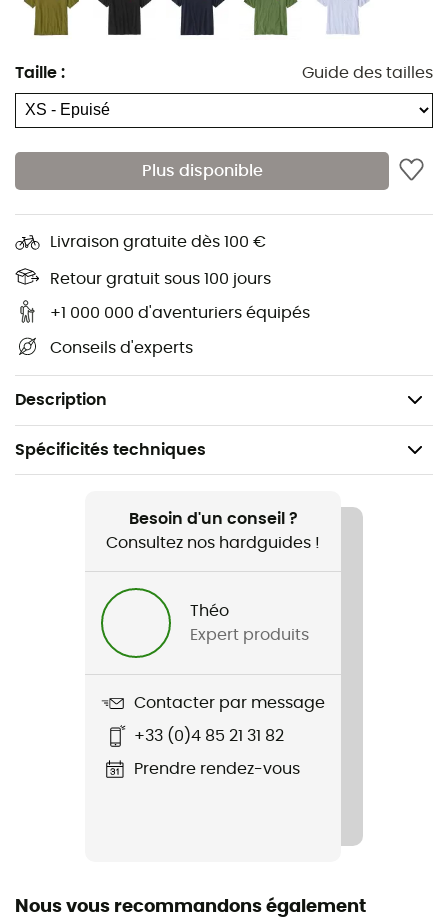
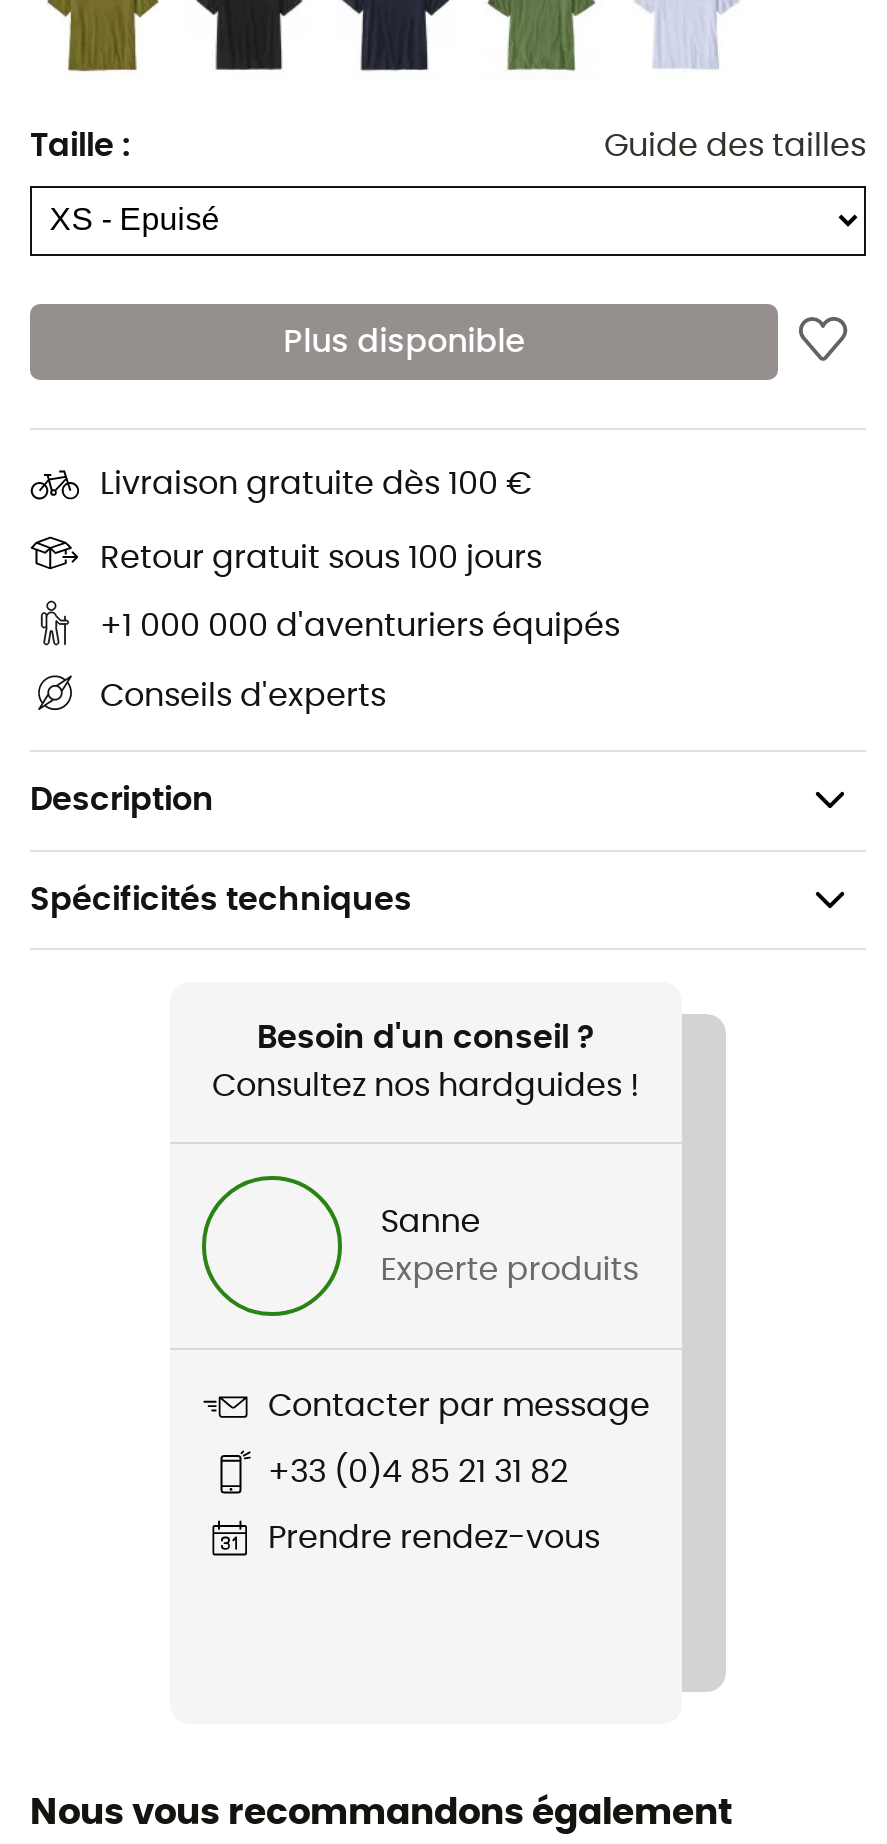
[190,602,229,618] Théo -> [380,1205,480,1237] Sanne
[190,626,309,642] Expert produits -> [380,1253,638,1285] Experte produits

